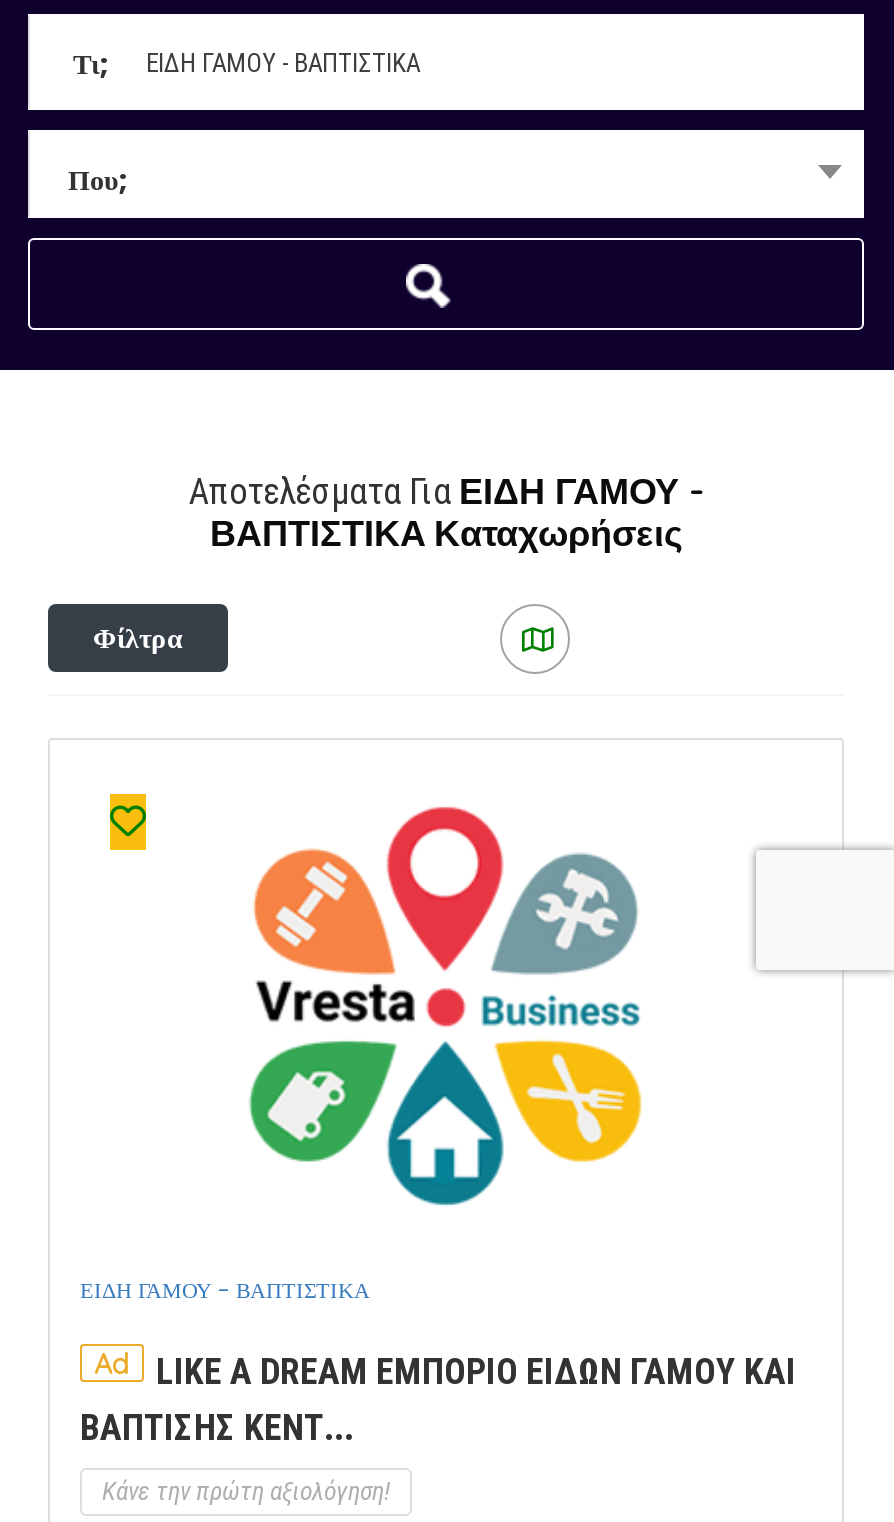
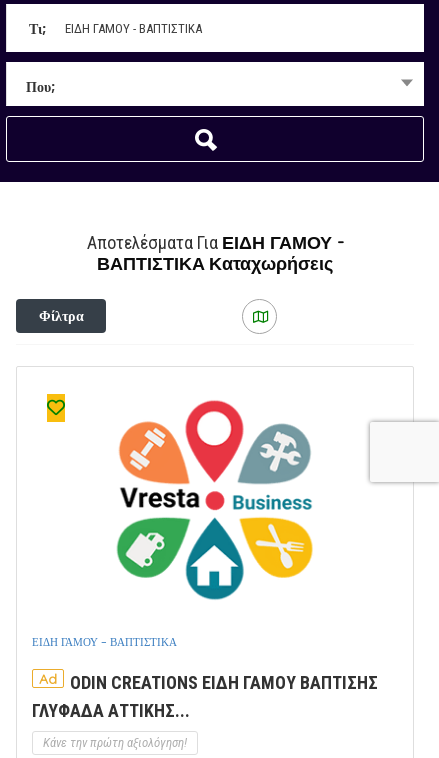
[80,1350,796,1448] LIKE A DREAM ΕΜΠΟΡΙΟ ΕΙΔΩΝ ΓΑΜΟΥ ΚΑΙ | ΒΑΠΤΙΣΗΣ ΚΕΝΤ... -> [32,672,378,721] ODIN CREATIONS ΕΙΔΗ ΓΑΜΟΥ ΒΑΠΤΙΣΗΣ | ΓΛΥΦΑΔΑ ΑΤΤΙΚΗΣ...

